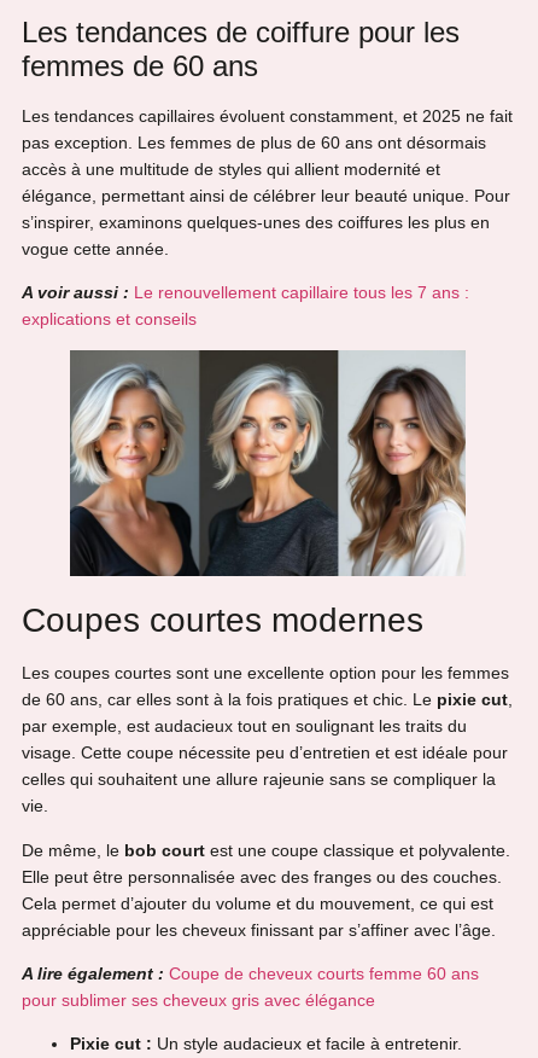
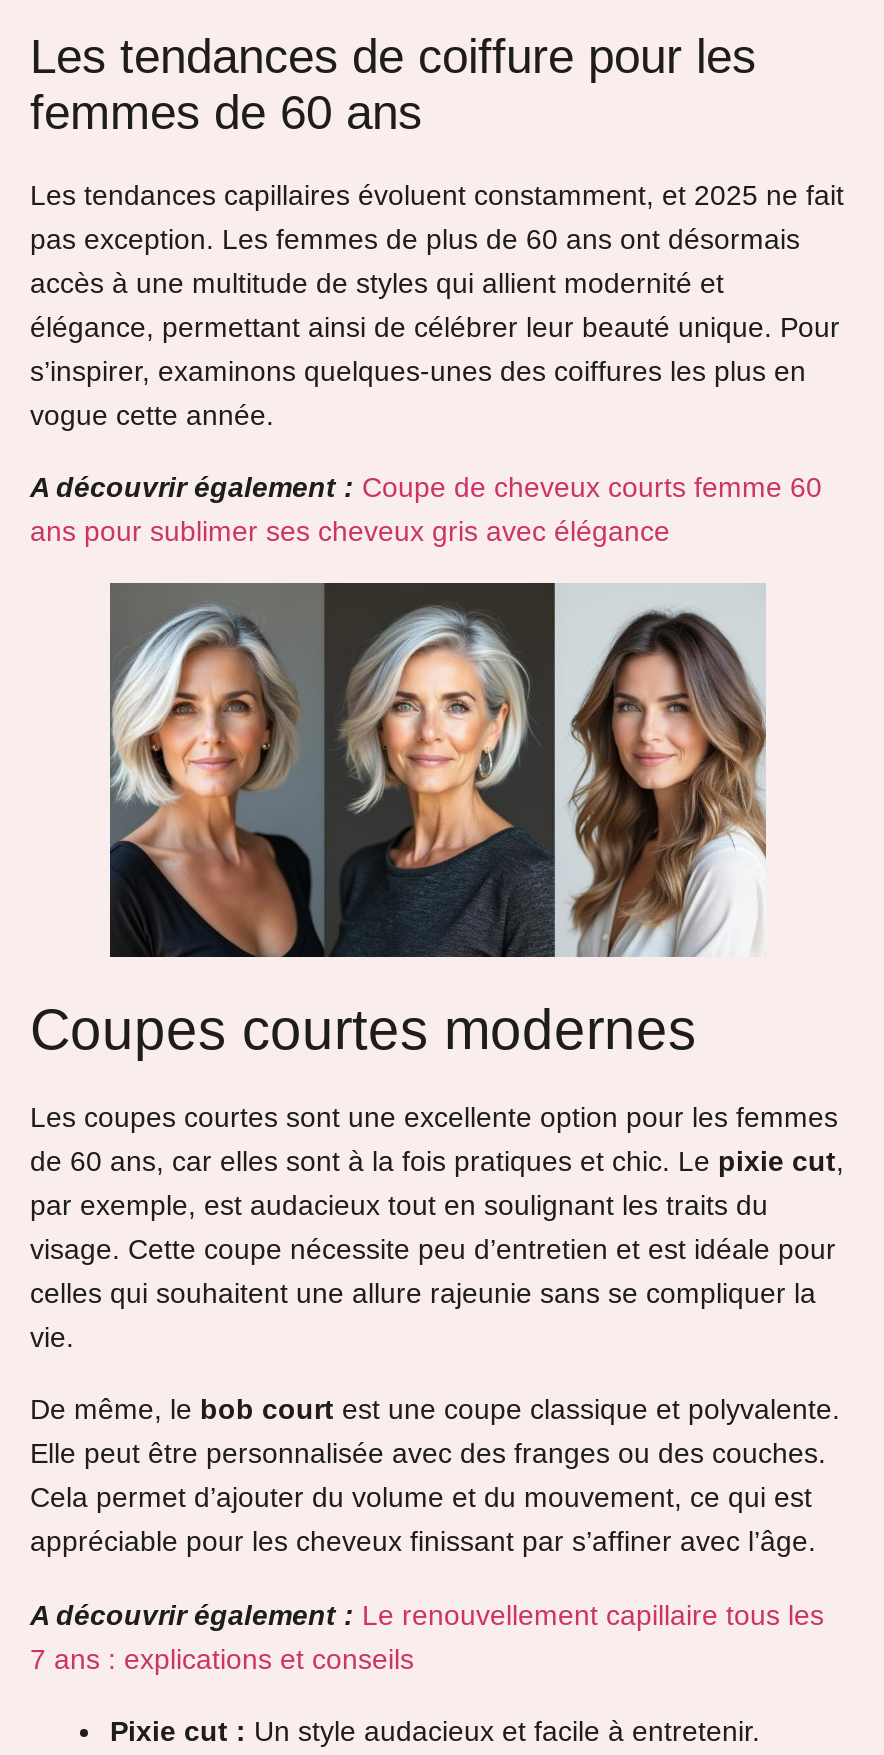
[22,283,469,329] A voir aussi : Le renouvellement capillaire tous les 7 ans : | explications et conseils -> [30,472,822,548] A découvrir également : Coupe de cheveux courts femme 60 | ans pour sublimer ses cheveux gris avec élégance
[22,964,479,1010] A lire également : Coupe de cheveux courts femme 60 ans | pour sublimer ses cheveux gris avec élégance -> [30,1599,824,1675] A découvrir également : Le renouvellement capillaire tous les | 7 ans : explications et conseils

